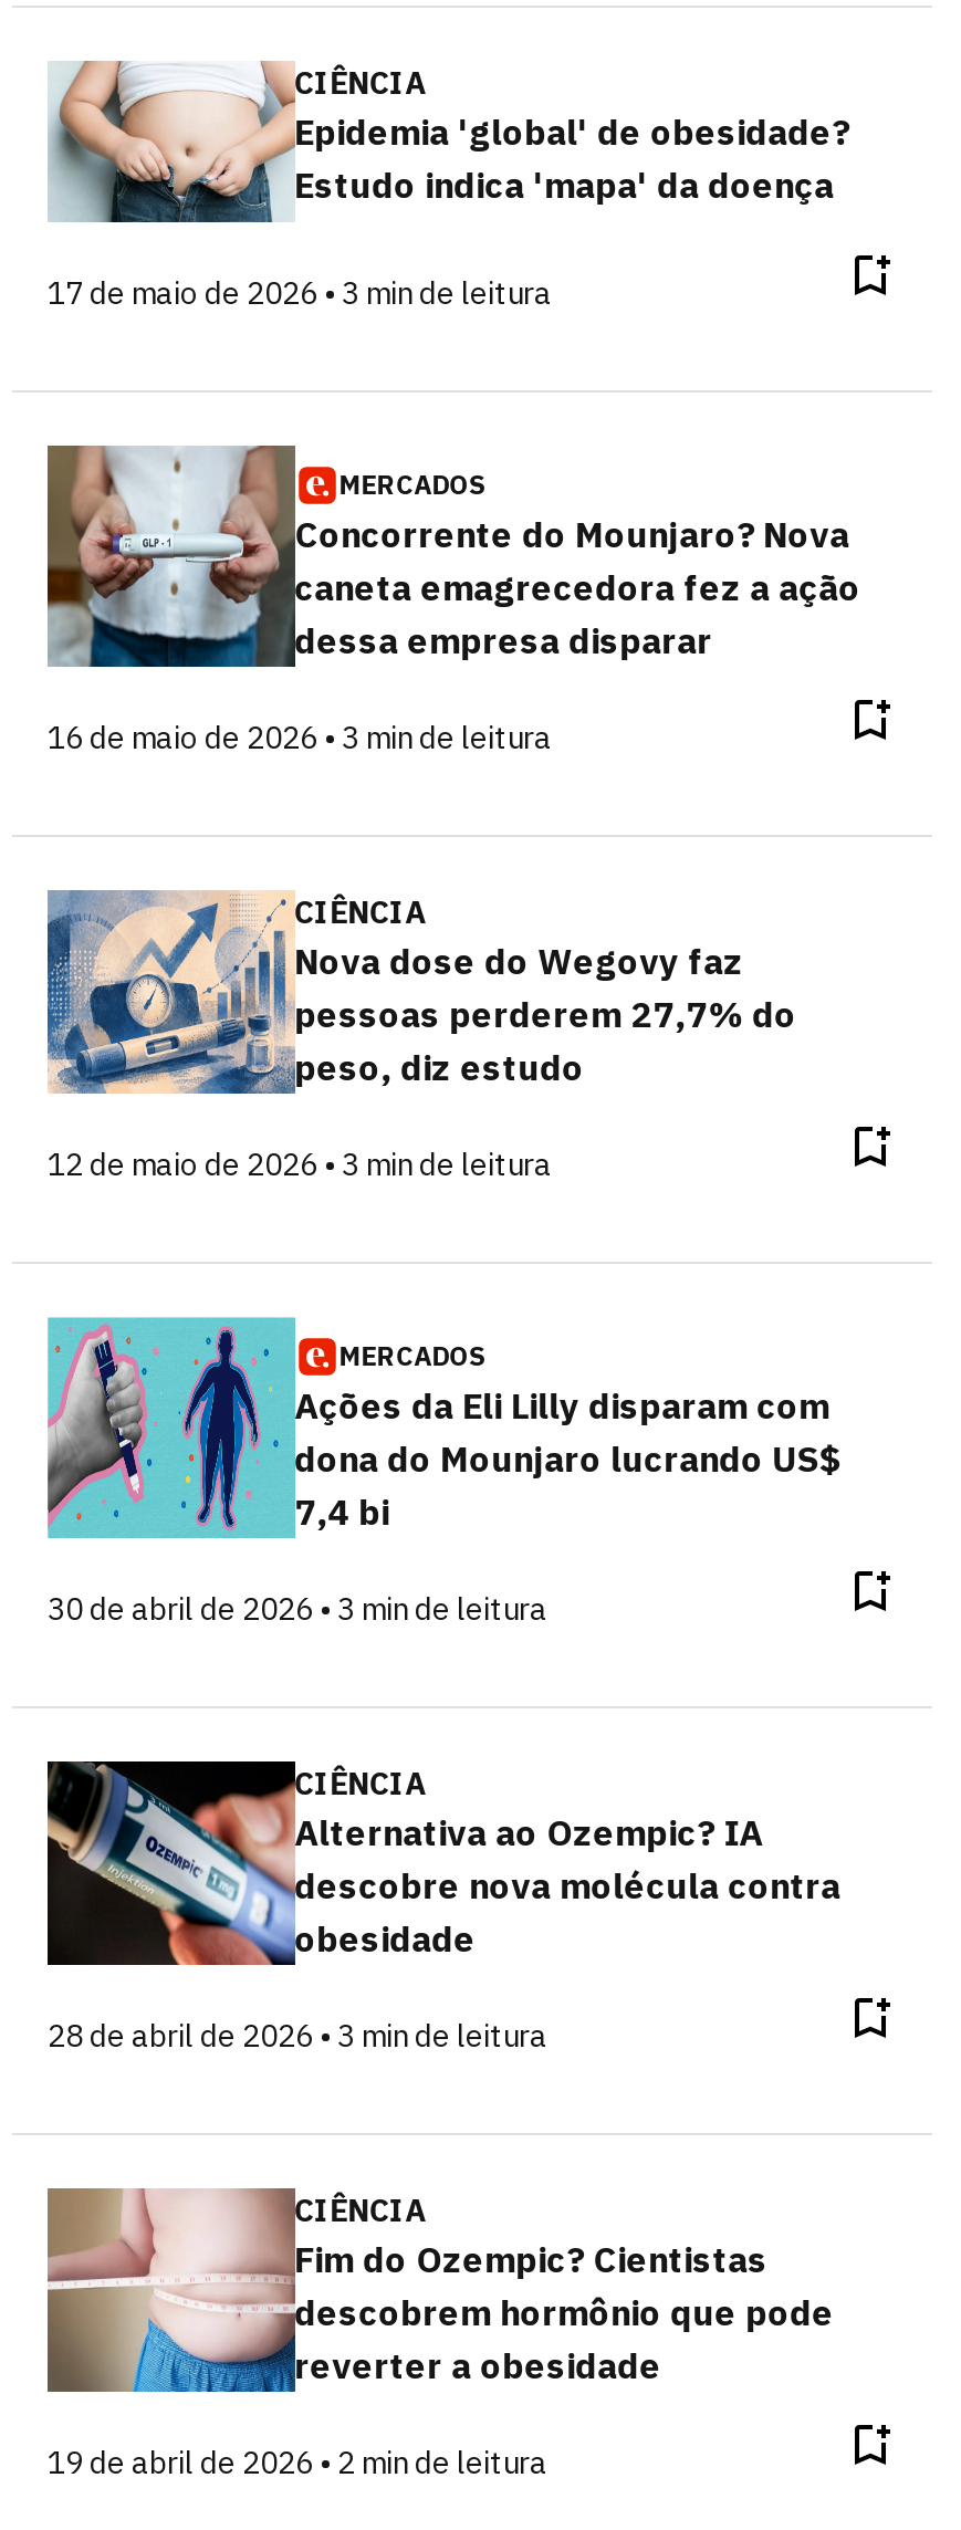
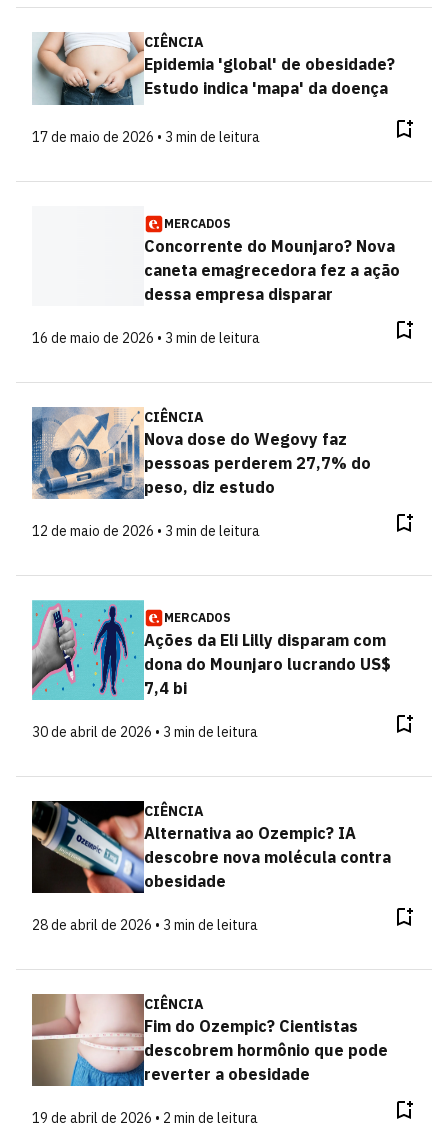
[45,443,297,669] [image] -> none

